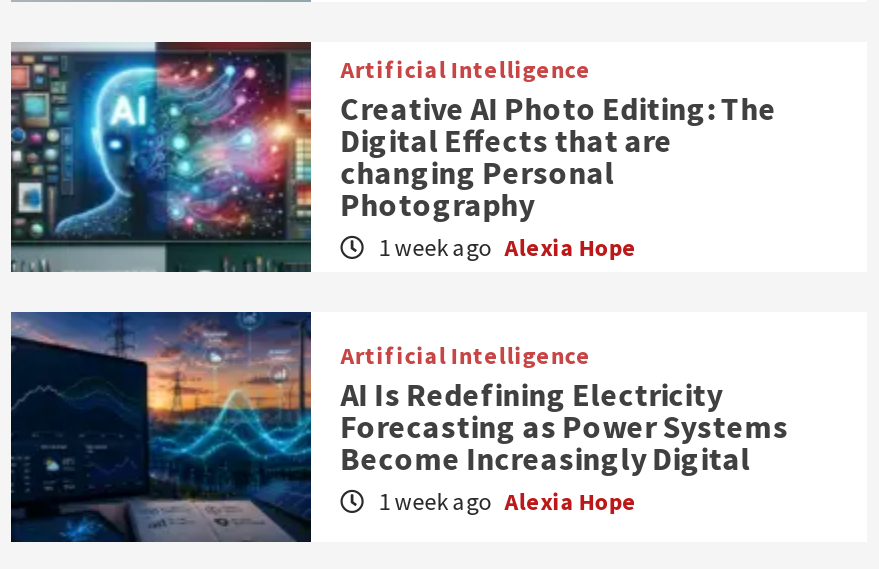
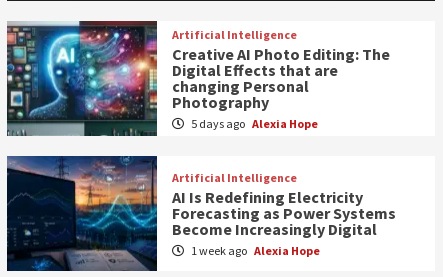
[375,232,637,262] 1 week ago Alexia Hope -> [189,116,318,131] 5 days ago Alexia Hope

